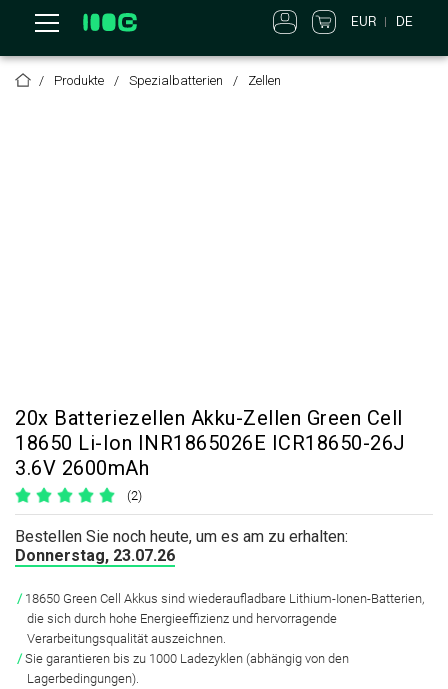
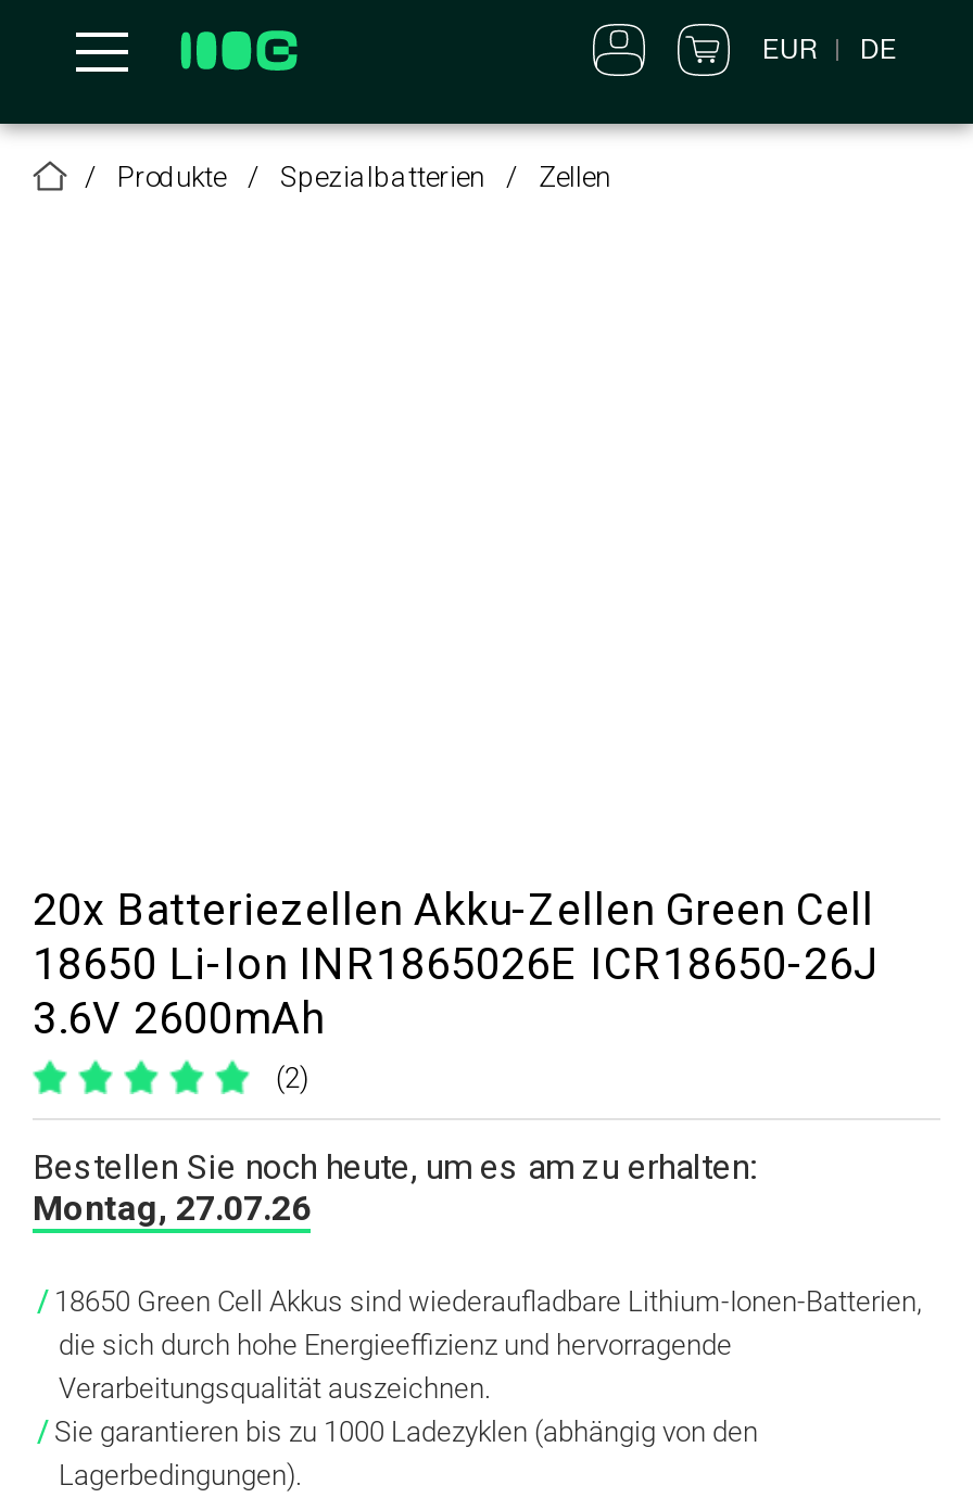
[15,546,175,565] Donnerstag, 23.07.26 -> [33,1188,311,1229] Montag, 27.07.26

